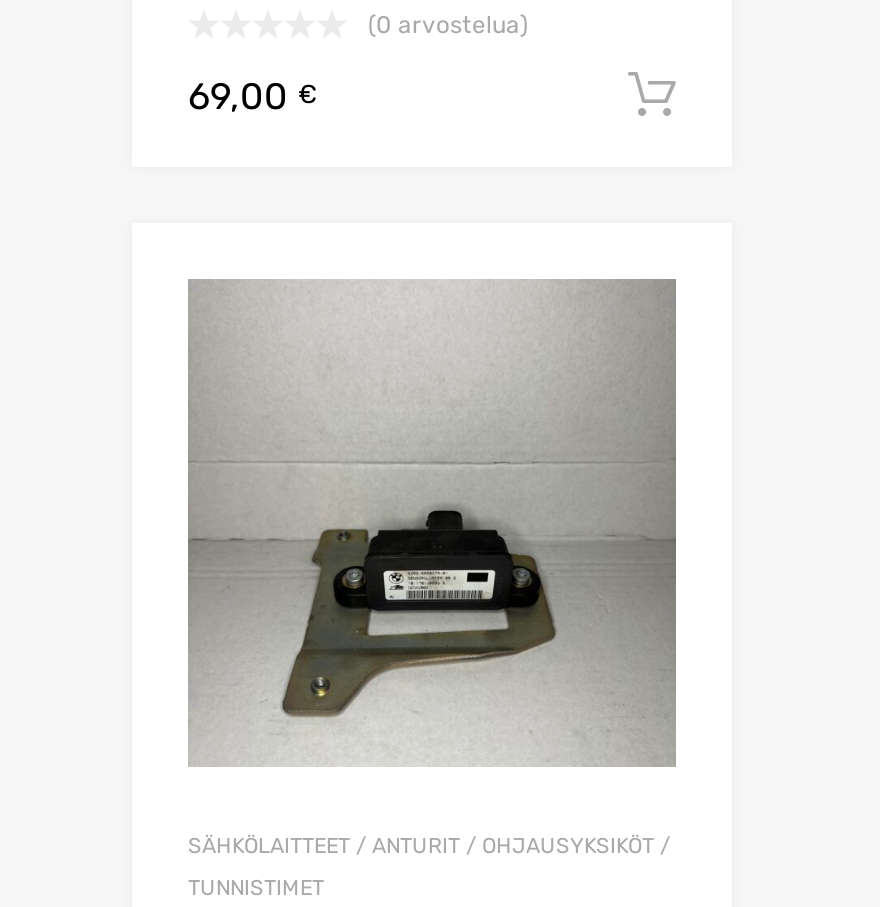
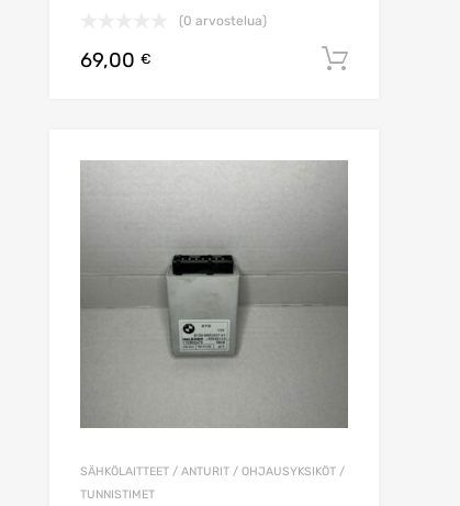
[190,419,672,761] [image] -> [80,227,347,428] [image]

